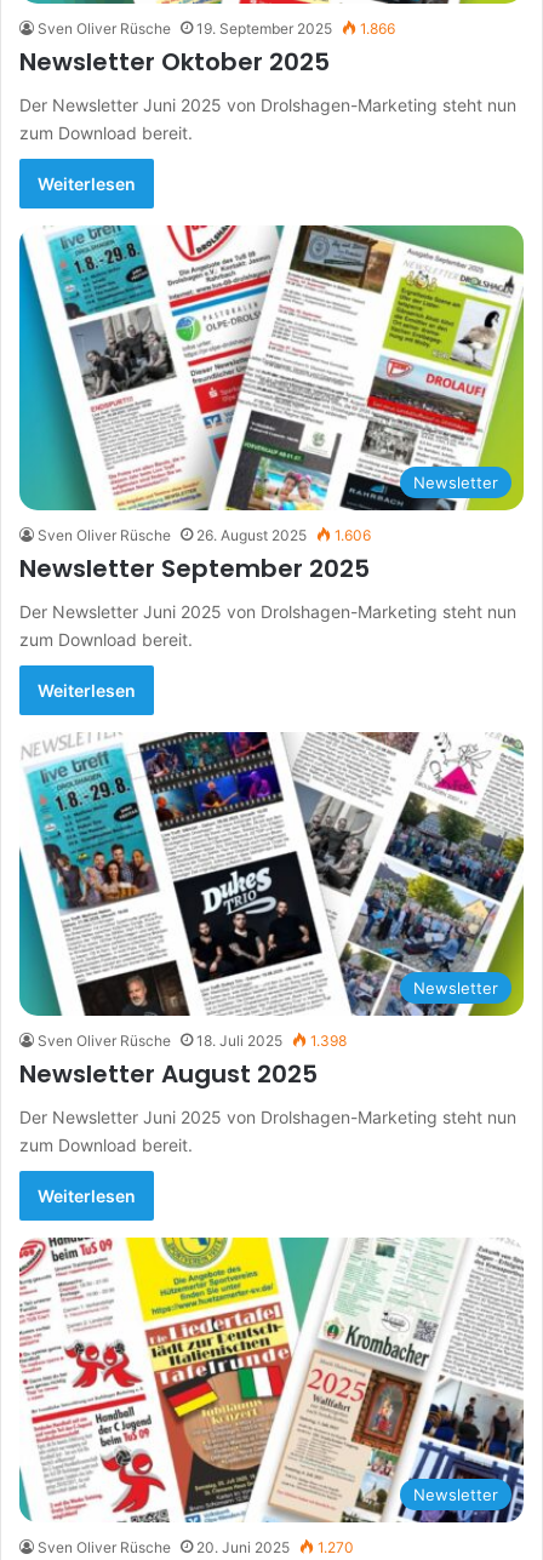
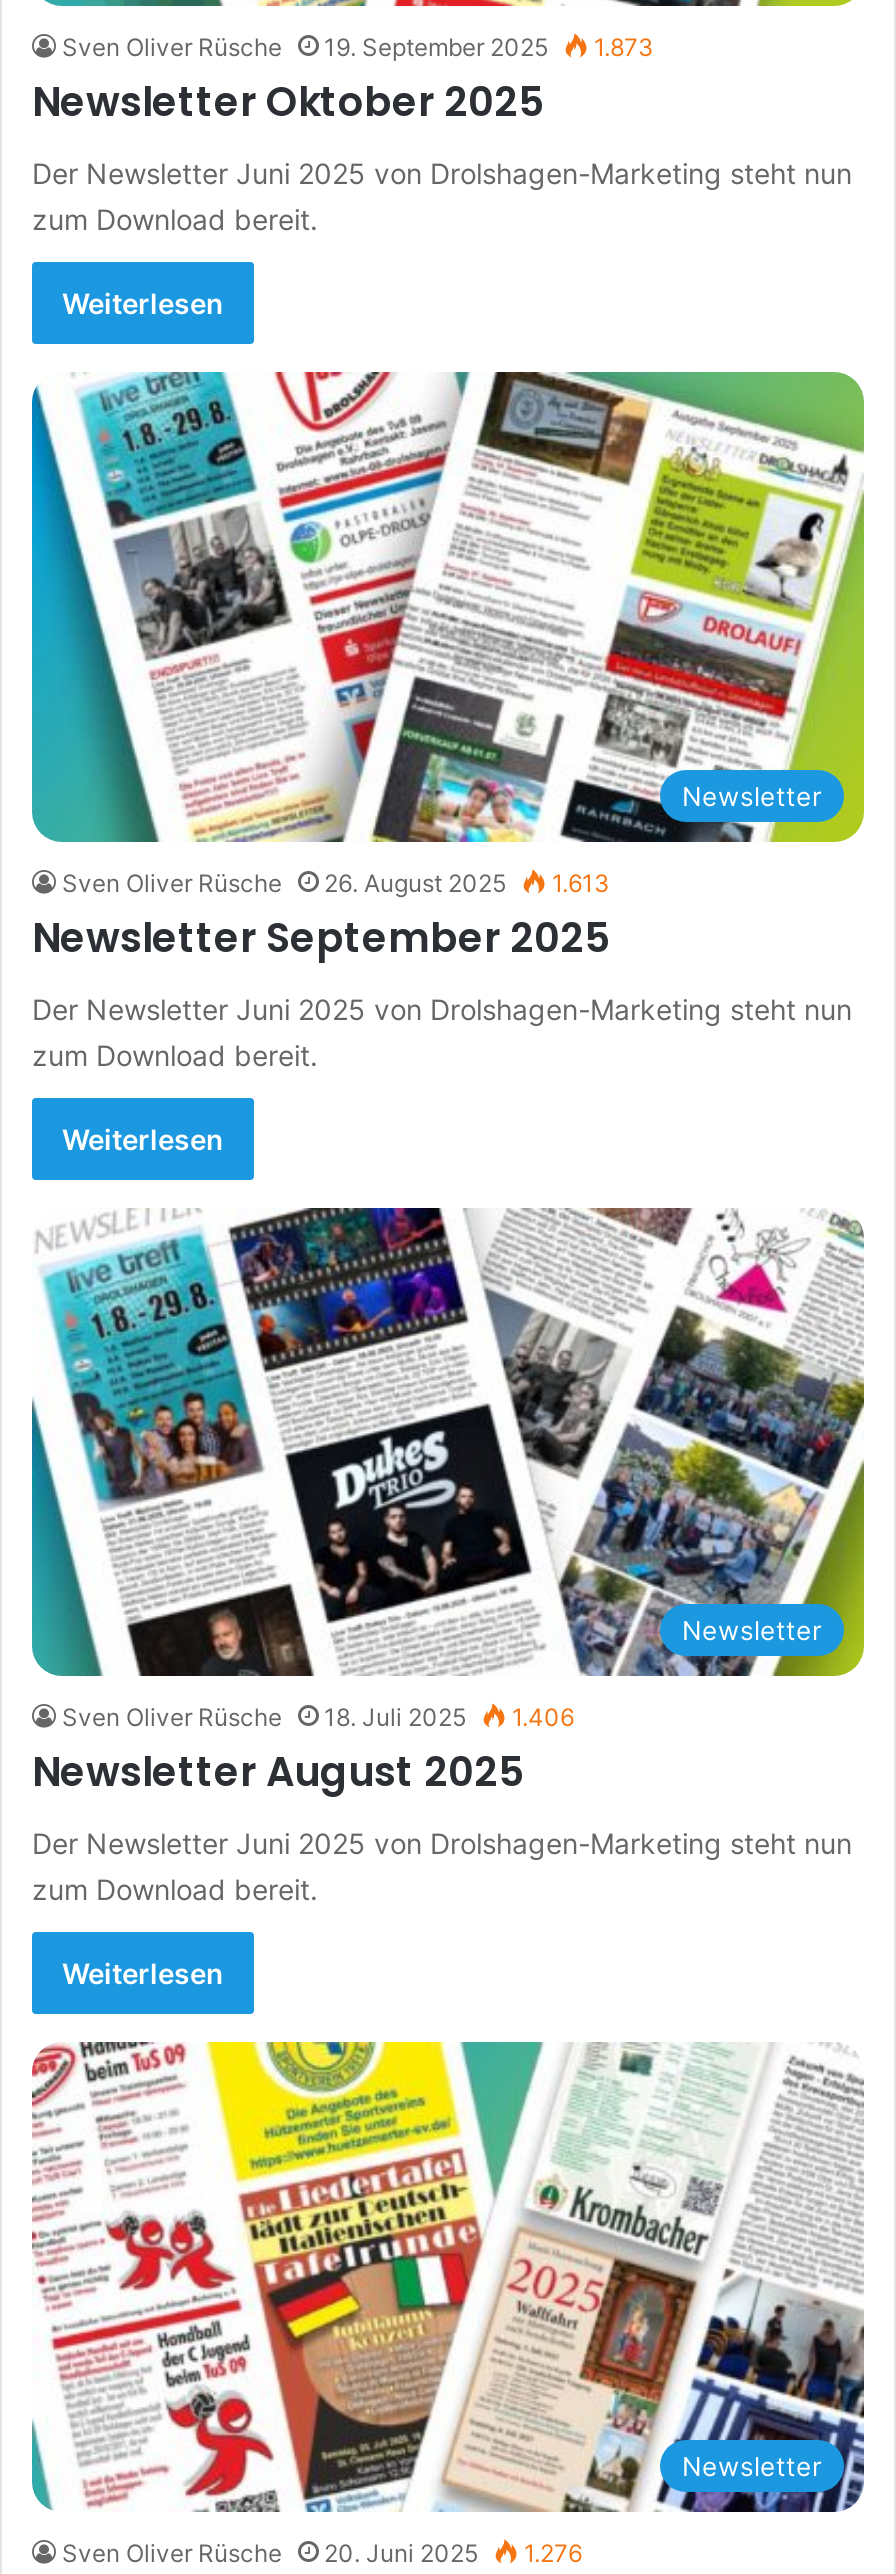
[38,20,395,38] Sven Oliver Rüsche 19. September 2025 1.866 -> [62,32,654,62] Sven Oliver Rüsche 19. September 2025 1.873
[38,526,371,544] Sven Oliver Rüsche 26. August 2025 1.606 -> [62,868,610,898] Sven Oliver Rüsche 26. August 2025 1.613
[38,1032,347,1050] Sven Oliver Rüsche 18. Juli 2025 1.398 -> [62,1703,574,1733] Sven Oliver Rüsche 18. Juli 2025 1.406
[38,1538,354,1556] Sven Oliver Rüsche 20. Juni 2025 1.270 -> [62,2538,582,2568] Sven Oliver Rüsche 20. Juni 2025 1.276

